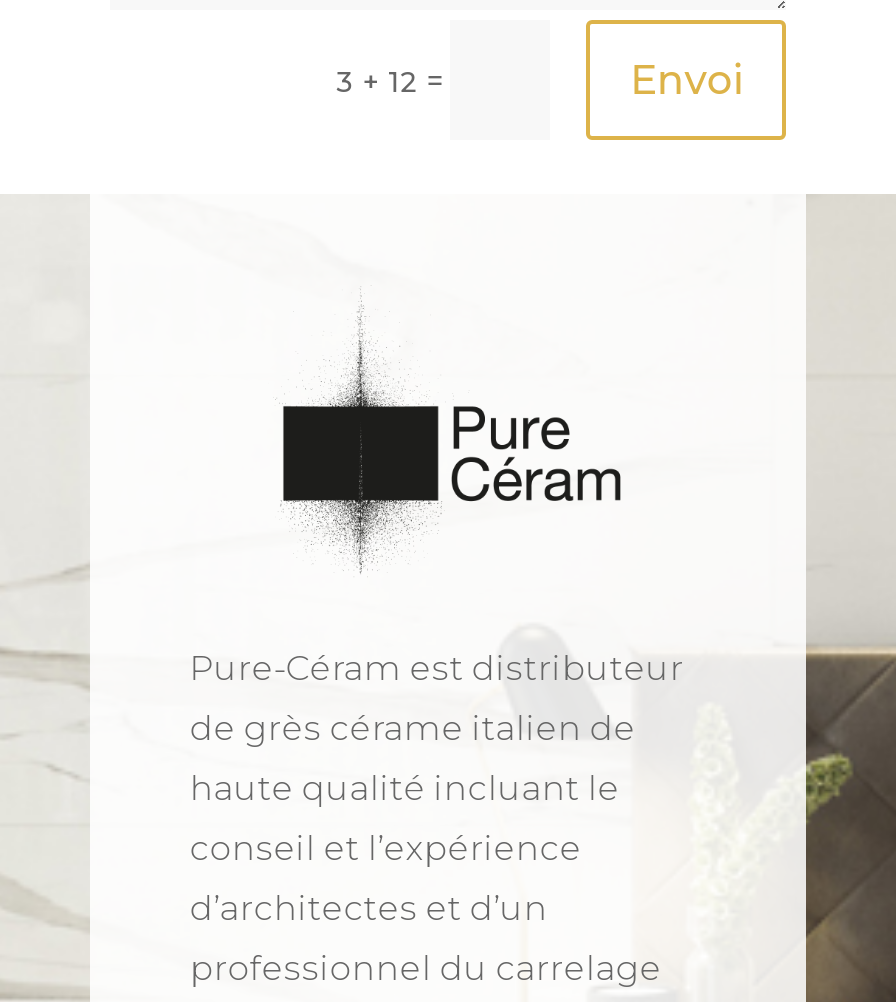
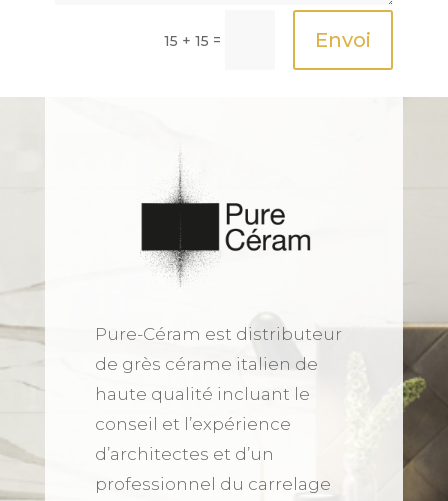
[336,62,450,99] 3 + 12 = -> [164,31,225,50] 15 + 15 =

